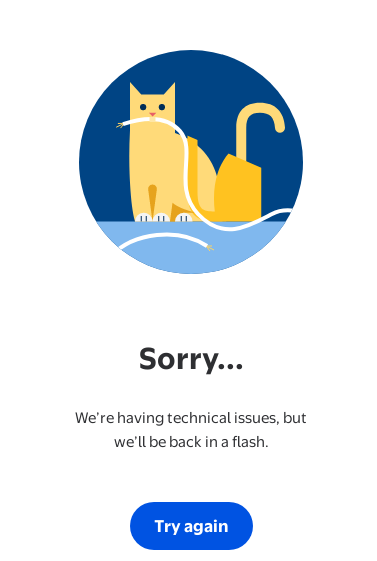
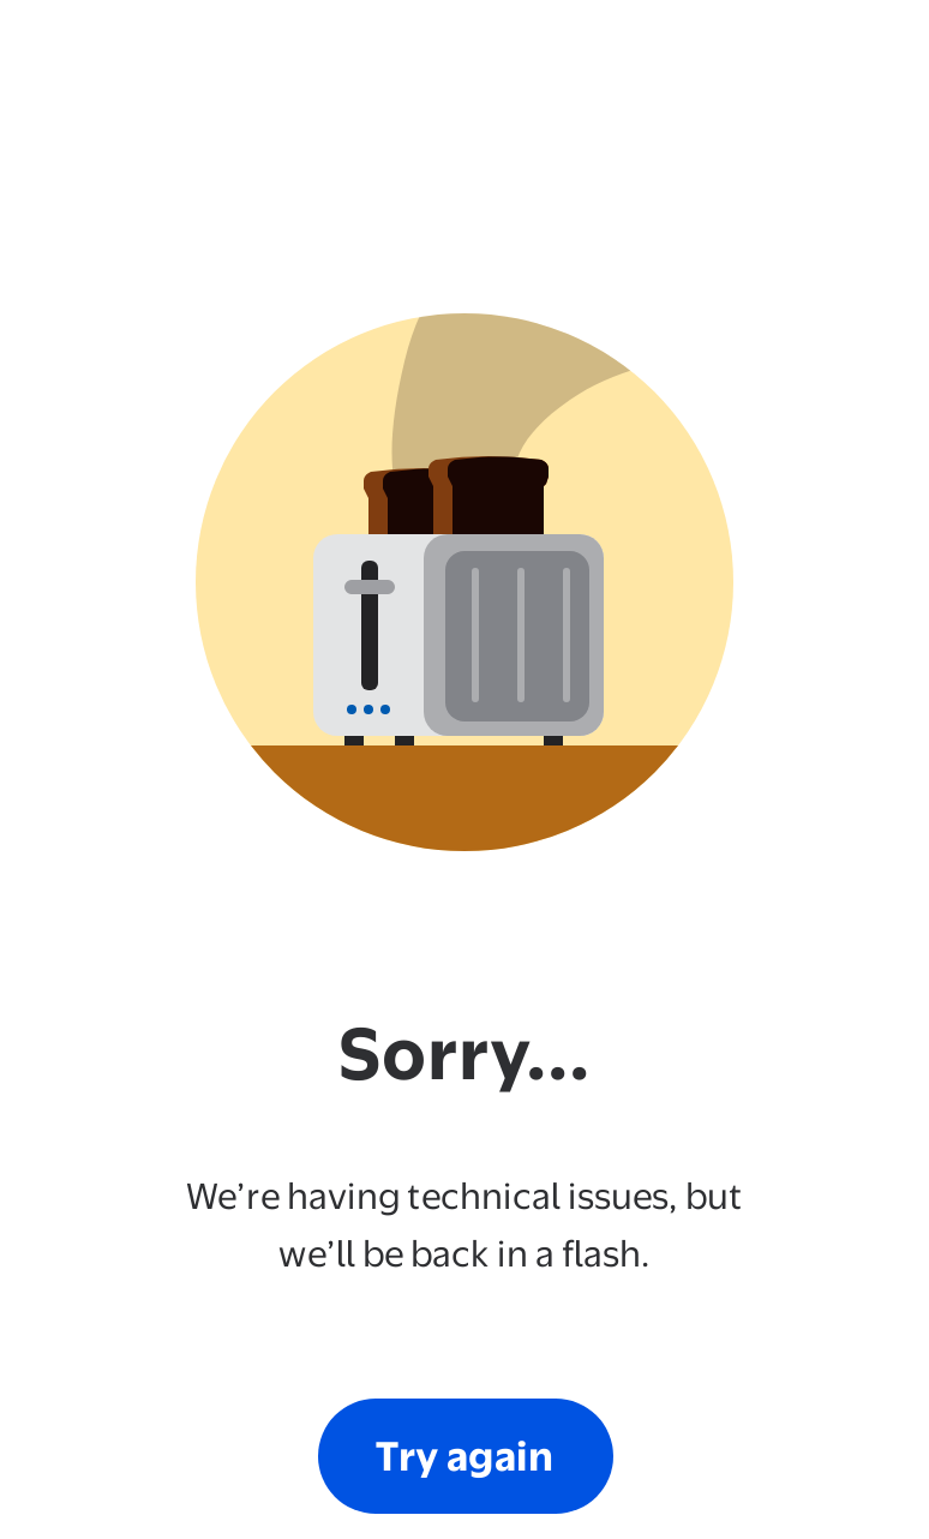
[78,49,304,275] [image] -> [196,313,733,854] [image]

